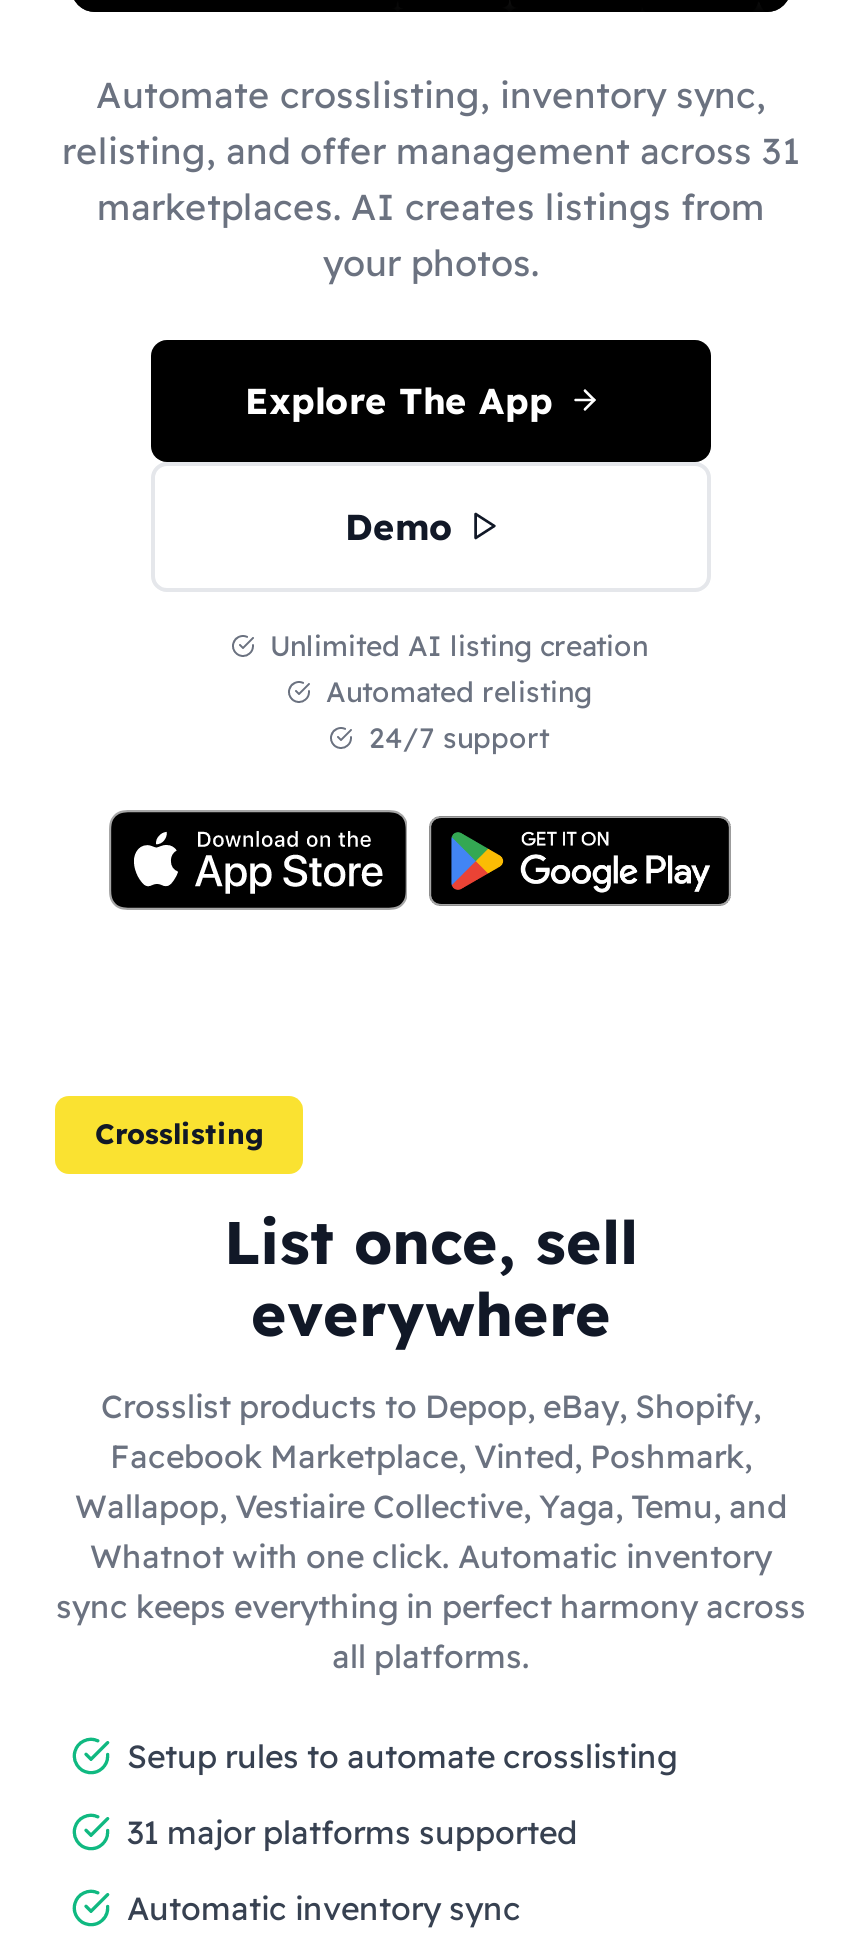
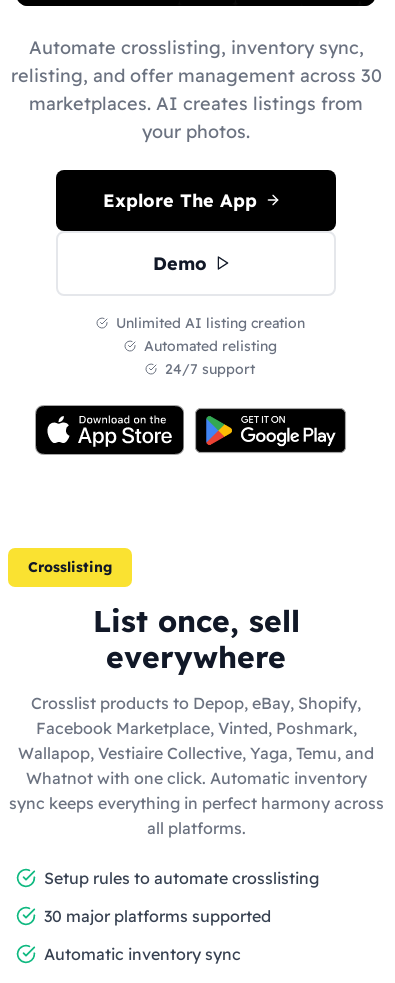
[62,127,800,173] relisting, and offer management across 31 -> [10,63,381,86] relisting, and offer management across 30
[127,1811,577,1851] 31 major platforms supported -> [44,905,271,925] 30 major platforms supported

